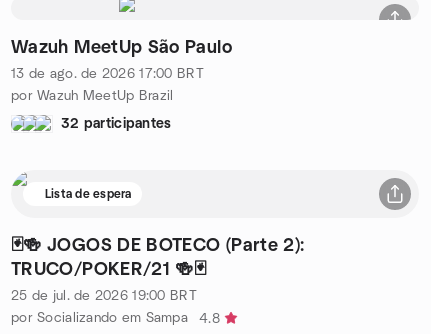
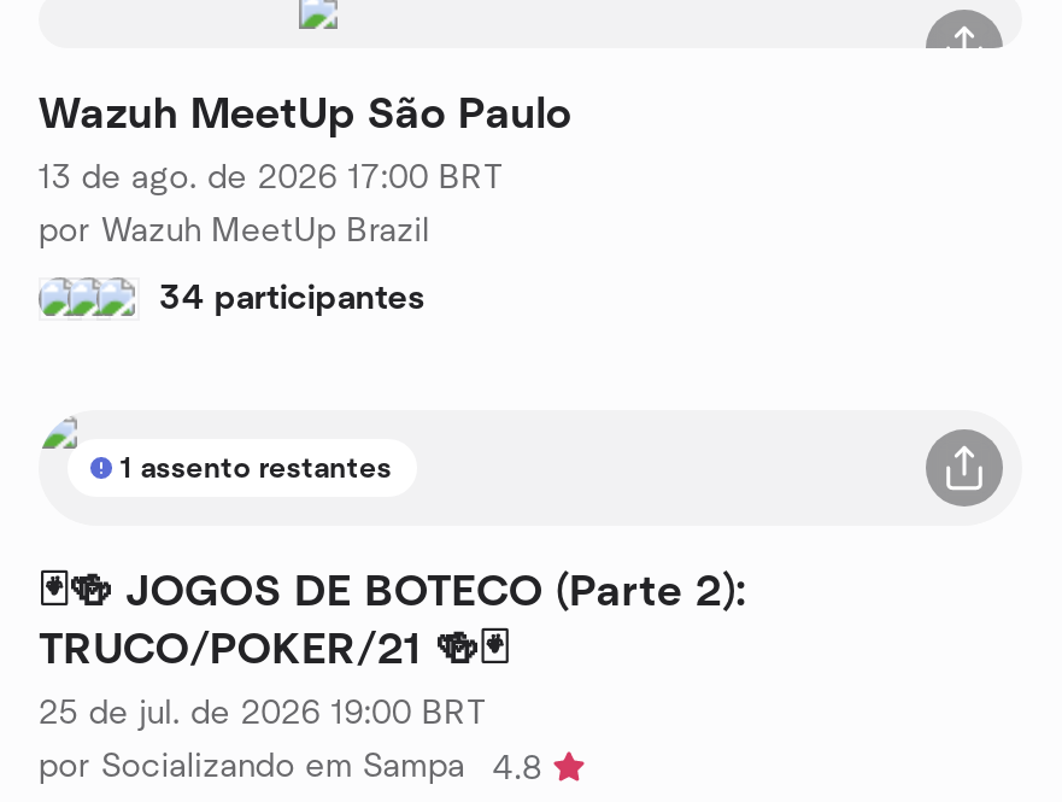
[61,116,171,130] 32 participantes -> [159,281,426,315] 34 participantes
[45,187,132,199] Lista de espera -> [121,452,392,481] 1 assento restantes

